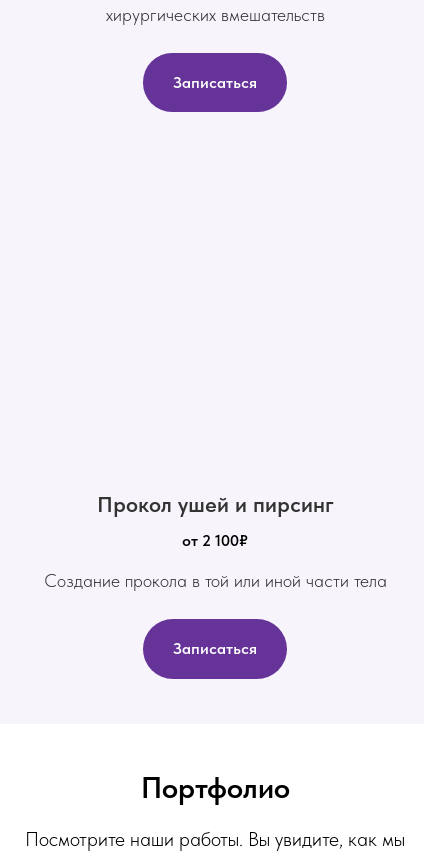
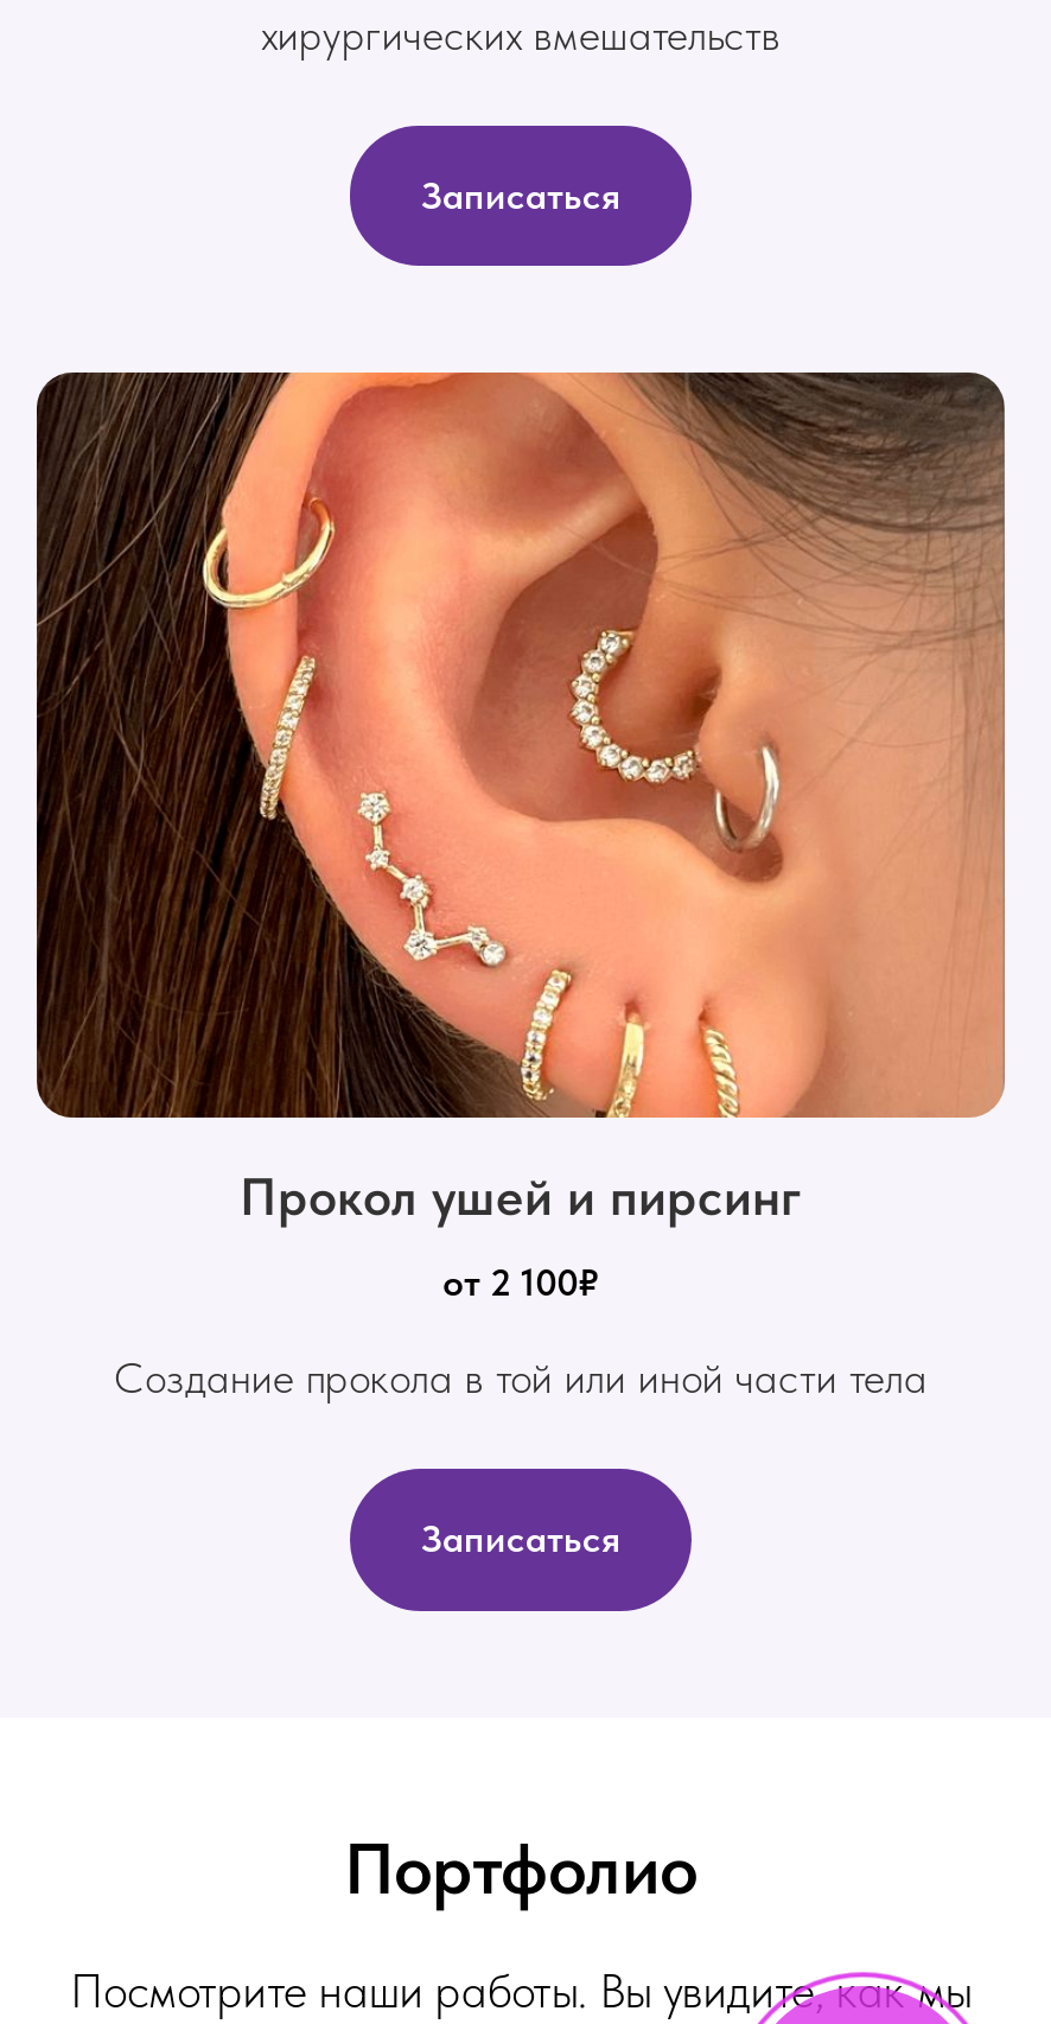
none -> [34,370,1007,1120] [image]

